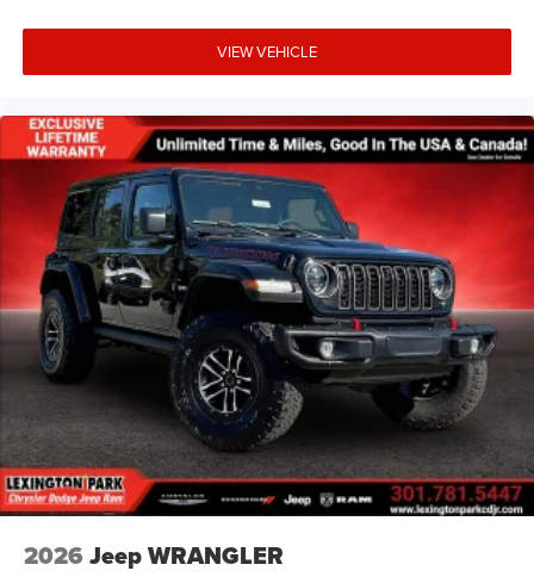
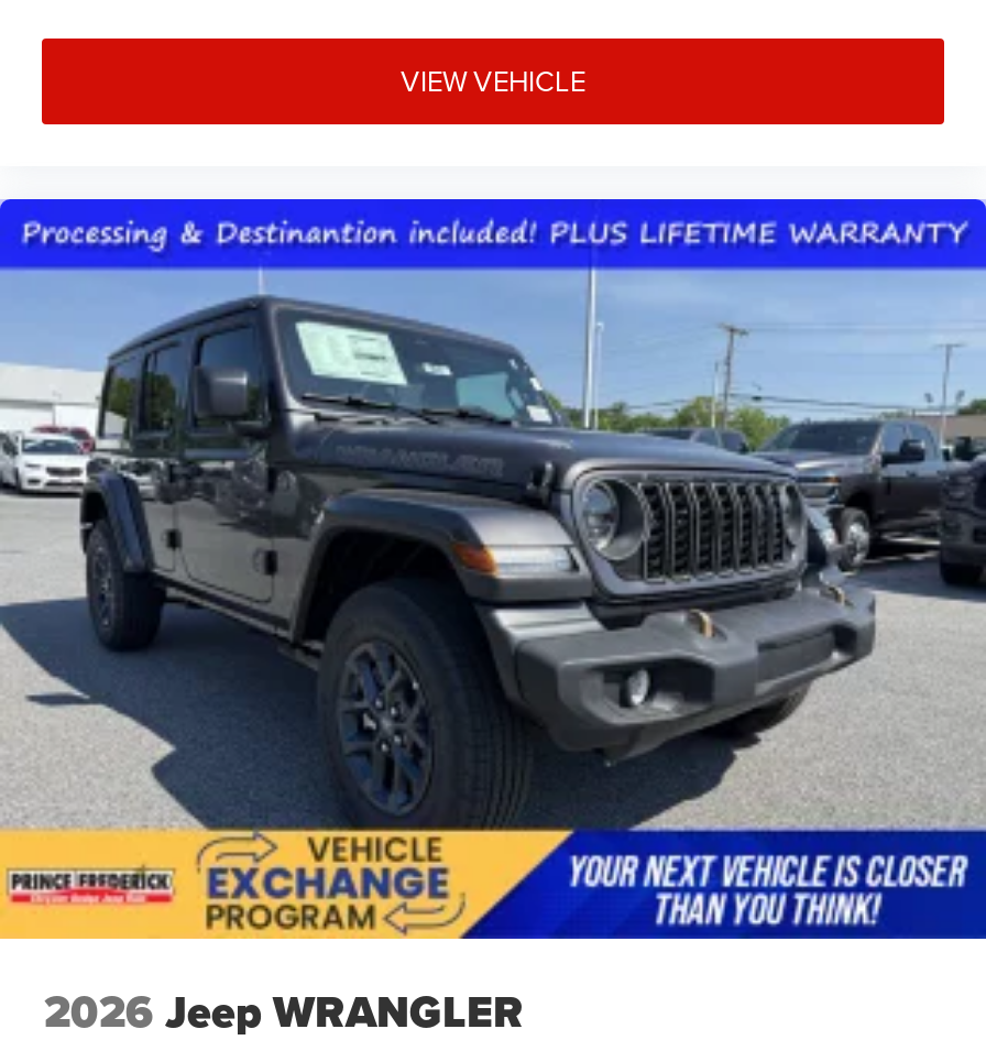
[4,114,530,517] [image] -> [7,197,979,941] [image]

